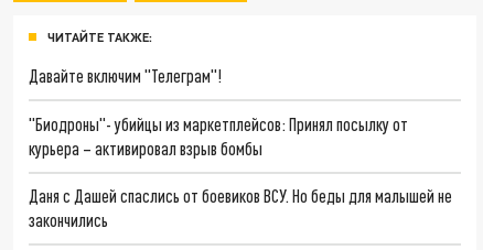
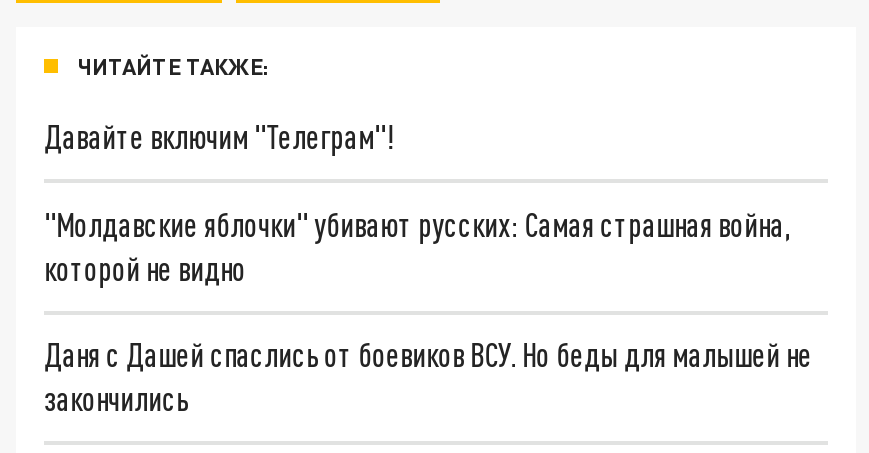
[29,113,408,158] "Биодроны"- убийцы из маркетплейсов: Принял посылку от | курьера – активировал взрыв бомбы -> [44,205,790,287] "Молдавские яблочки" убивают русских: Самая страшная война, | которой не видно

